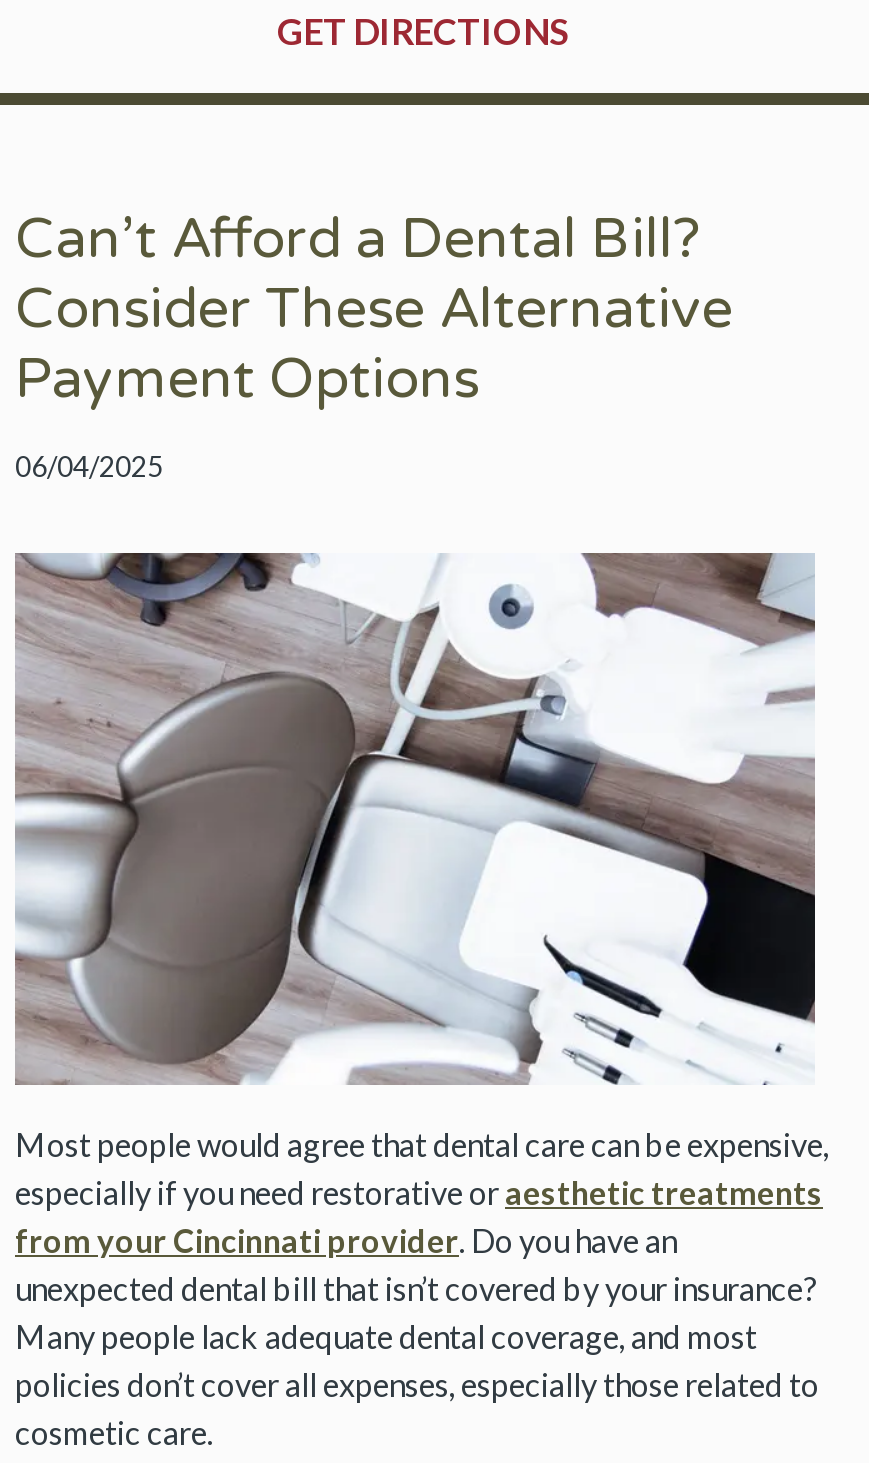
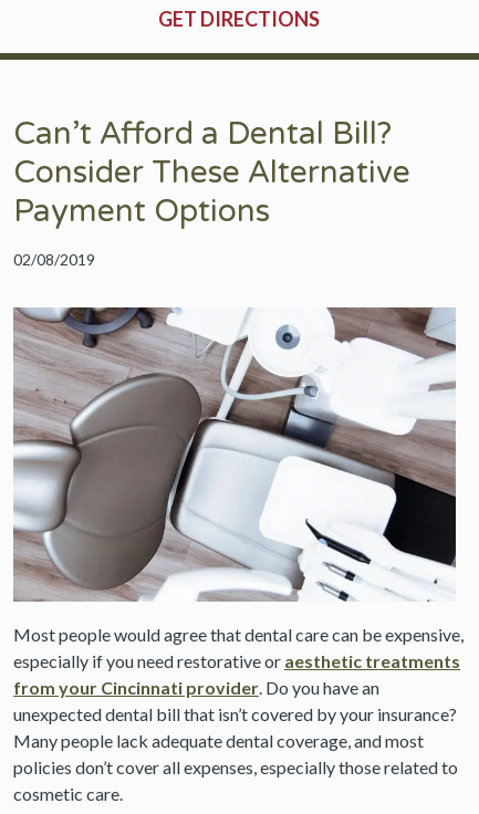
[15,449,163,483] 06/04/2025 -> [13,250,95,269] 02/08/2019

